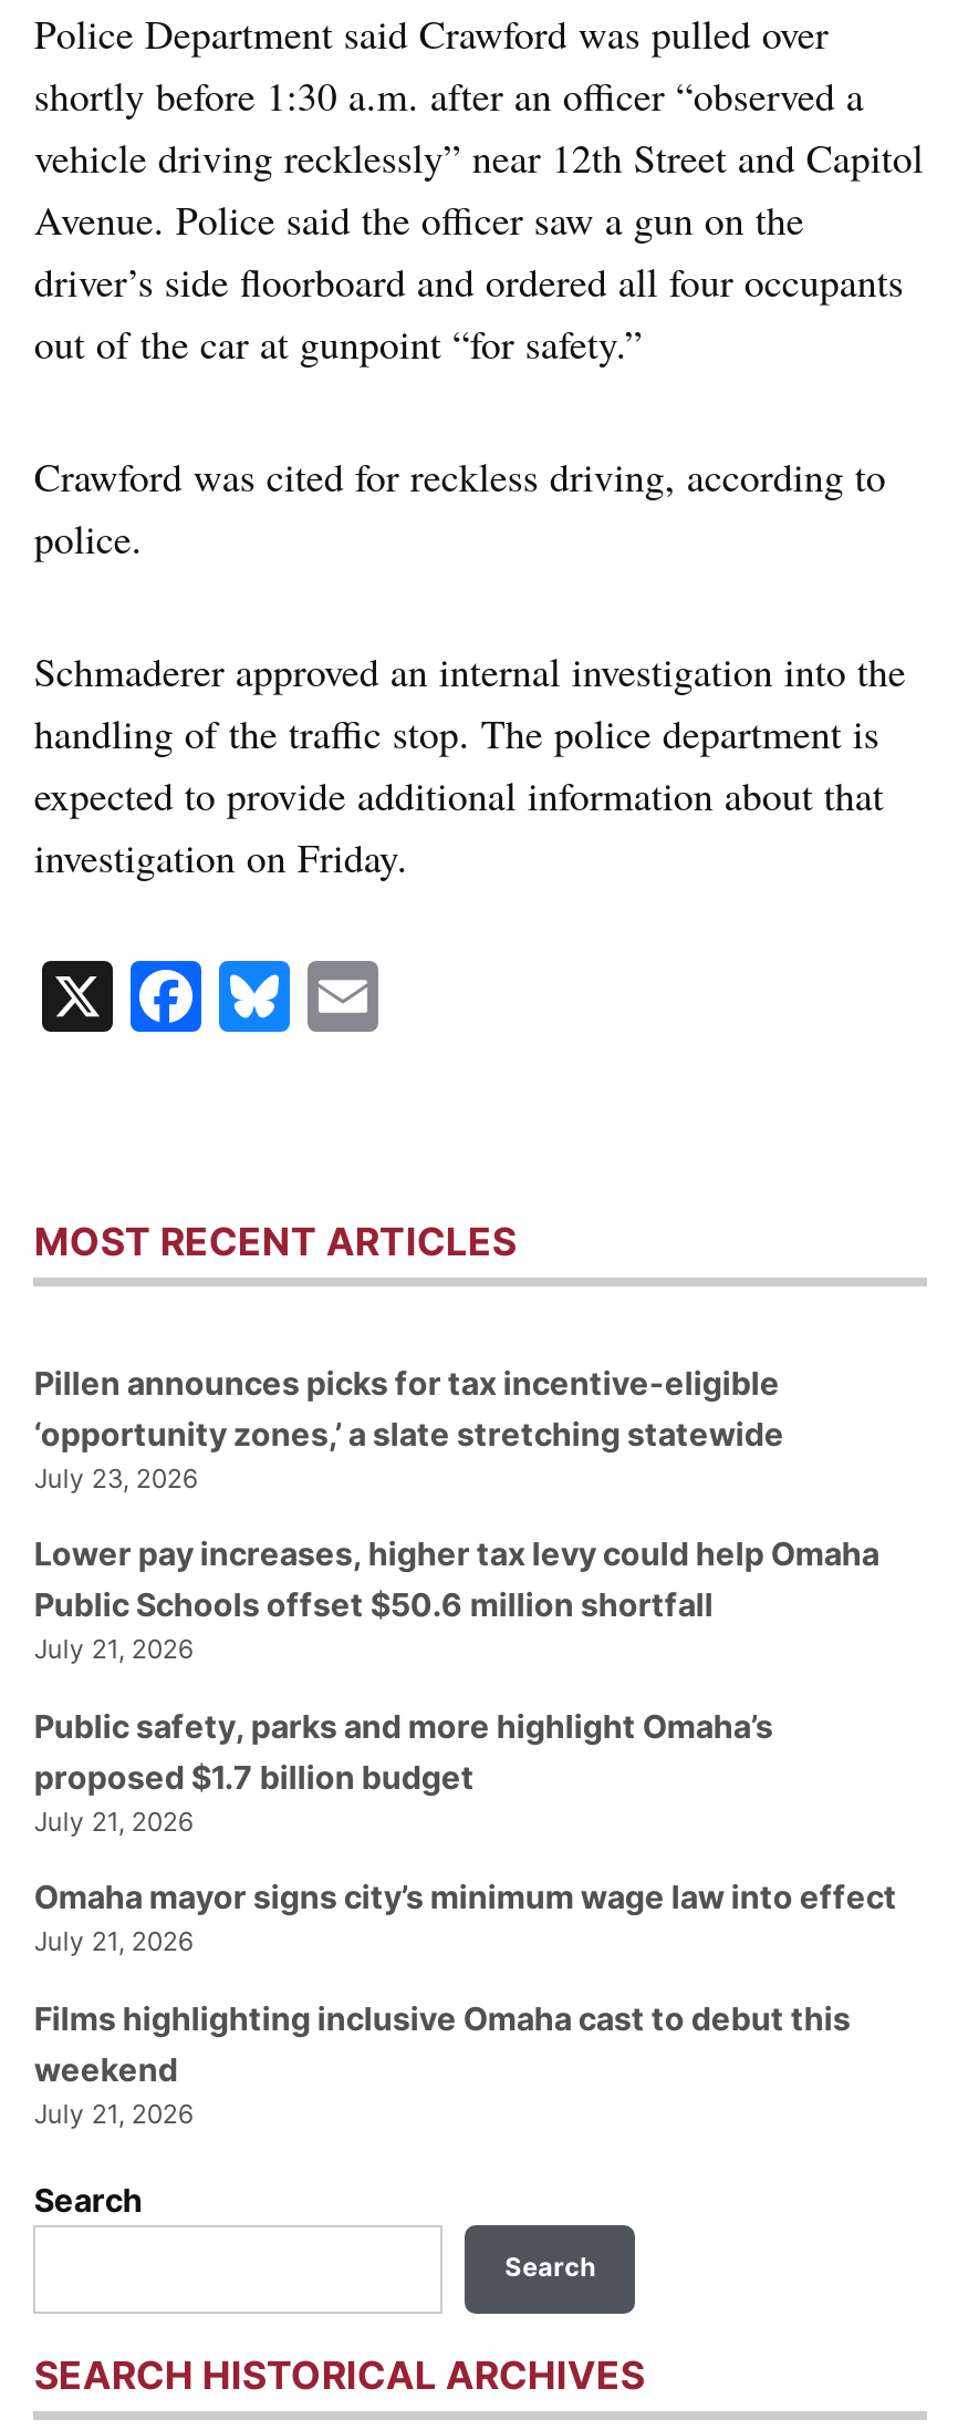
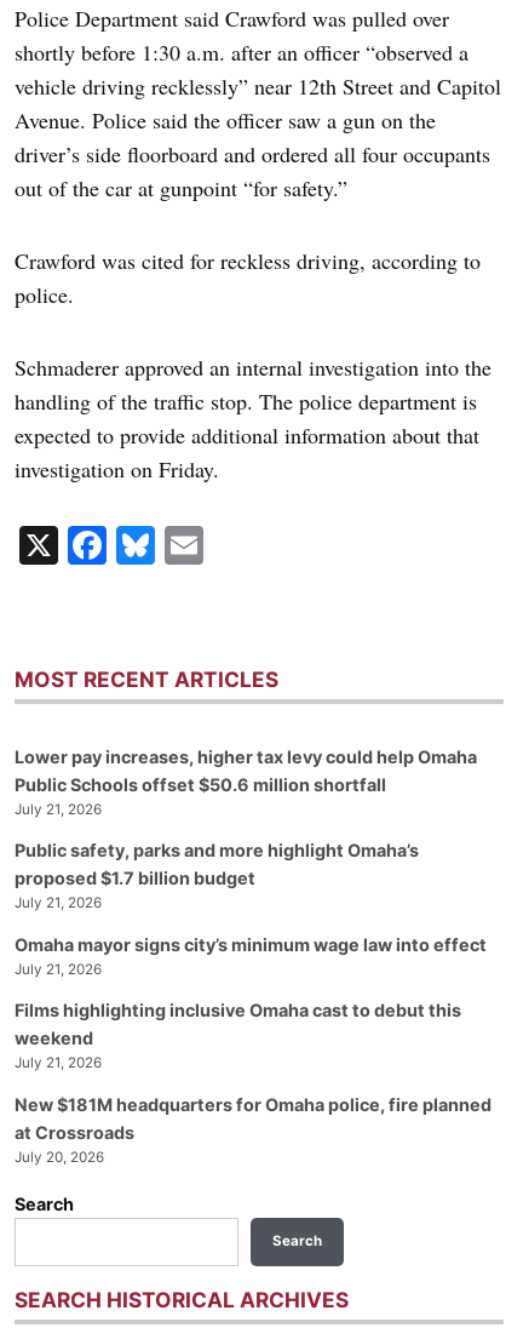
[34,1363,784,1494] Pillen announces picks for tax incentive-eligible | ‘opportunity zones,’ a slate stretching statewide | July 23, 2026 -> none
moved [34,1535,897,2129] -> [15,746,487,1071]: Lower pay increases, higher tax levy could help Omaha | Public Schools offset $50.6 million shortfall | July 21, 2026 | ... | weekend | July 21, 2026
none -> [15,1094,492,1165] New $181M headquarters for Omaha police, fire planned | at Crossroads | July 20, 2026

